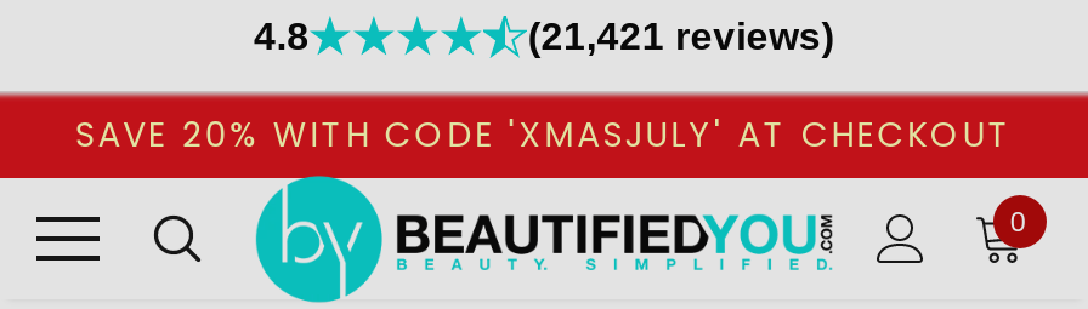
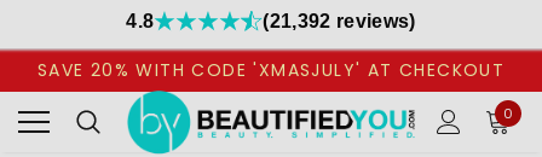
[528,16,834,57] (21,421 reviews) -> [263,11,416,31] (21,392 reviews)

